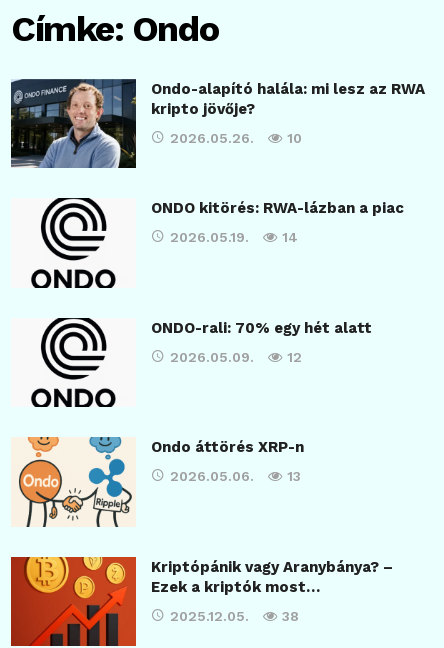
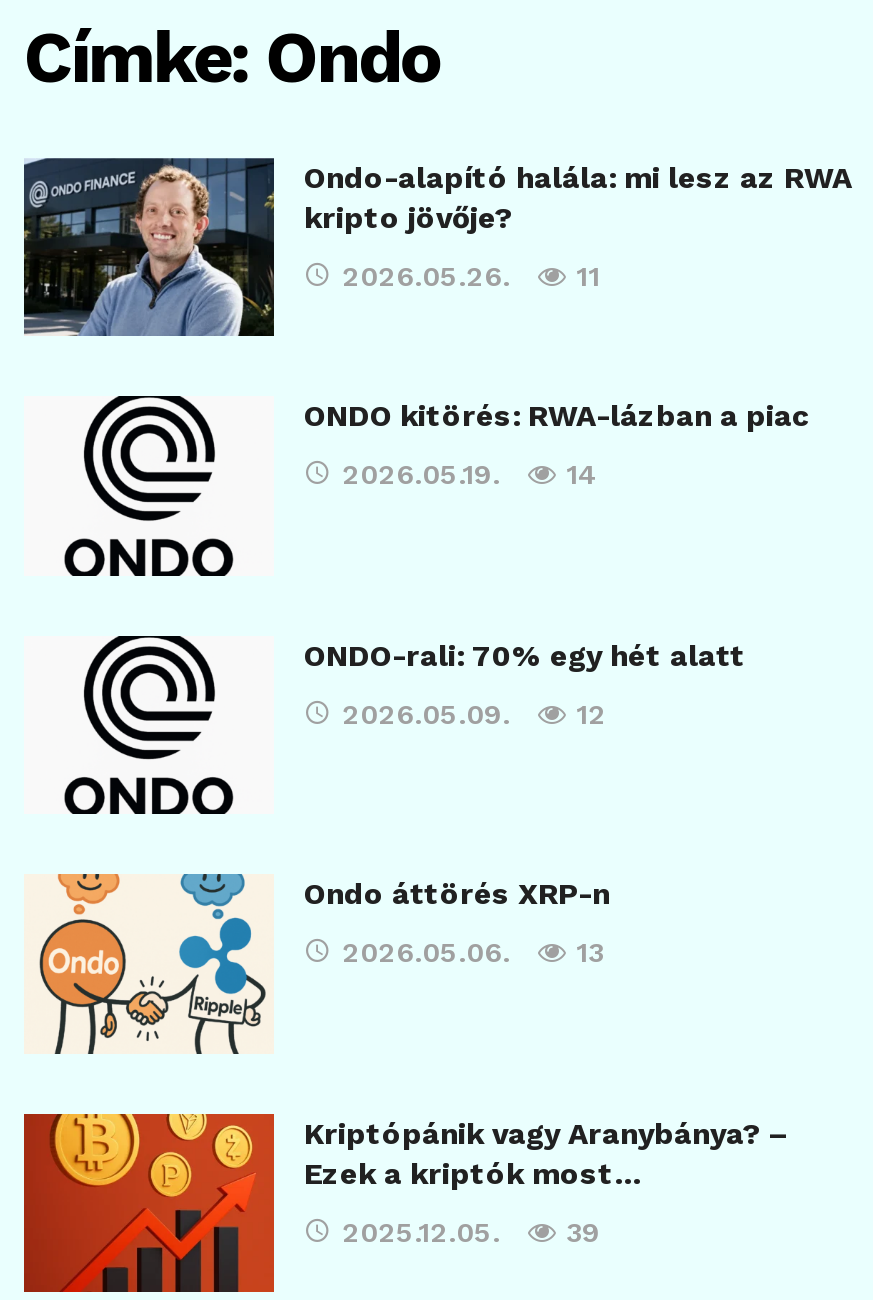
[287,130,302,146] 10 -> [576,260,600,292] 11
[282,607,299,623] 38 -> [566,1215,600,1247] 39

